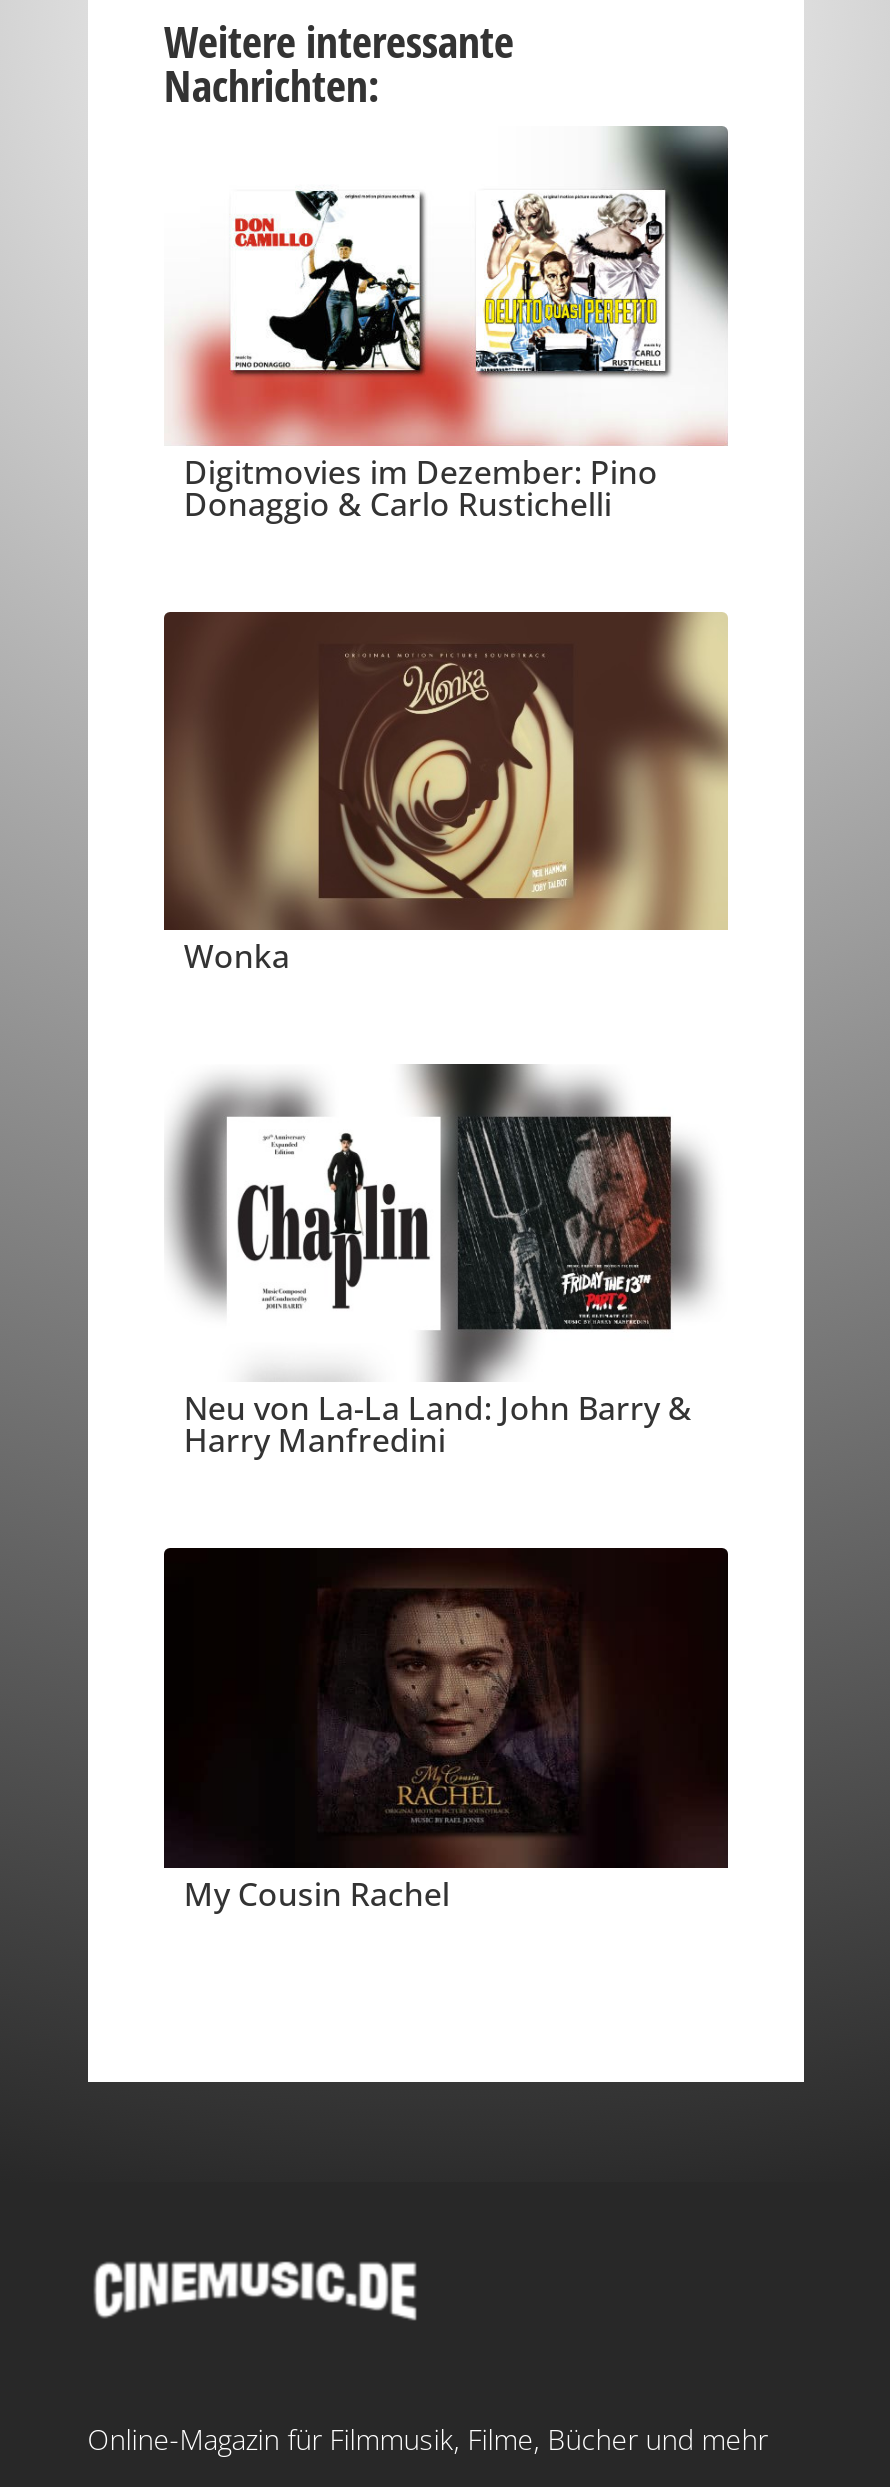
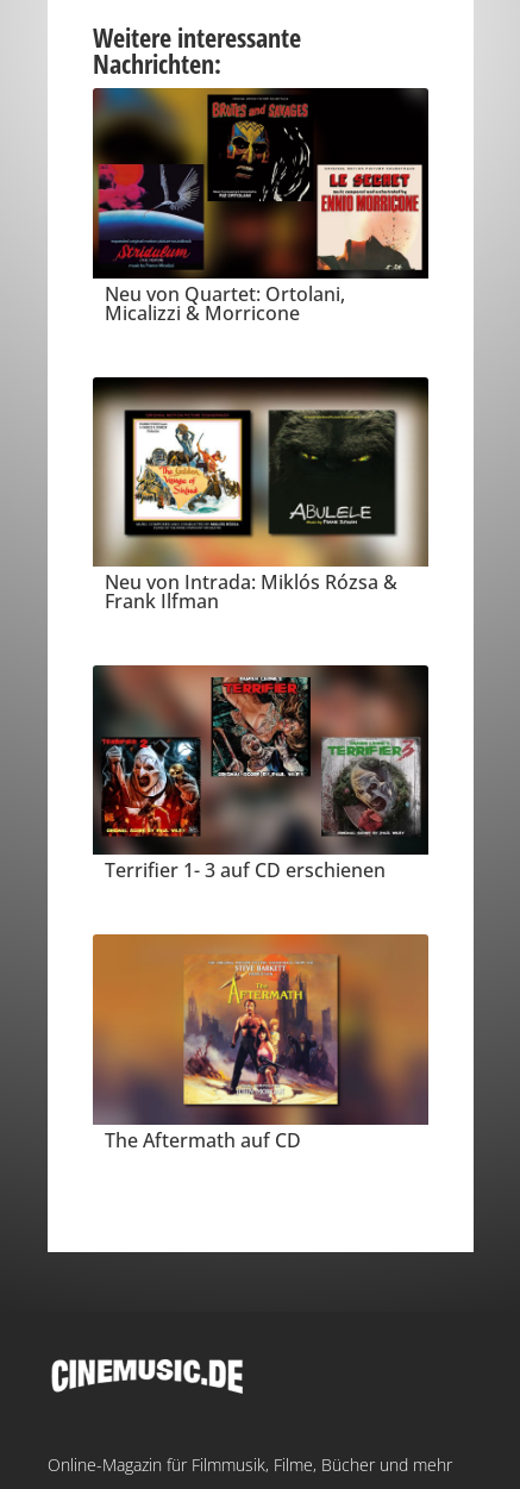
[164,124,730,525] [image] | Digitmovies im Dezember: Pino | Donaggio & Carlo Rustichelli -> [92,87,430,326] [image] | Neu von Quartet: Ortolani, | Micalizzi & Morricone
[164,610,728,978] [image] | Wonka -> [93,376,430,614] [image] | Neu von Intrada: Miklós Rózsa & | Frank Ilfman
[164,1062,728,1463] [image] | Neu von La-La Land: John Barry & | Harry Manfredini -> [92,646,430,884] [image] | Terrifier 1- 3 auf CD erschienen
[162,1546,730,1915] [image] | My Cousin Rachel -> [92,933,430,1153] [image] | The Aftermath auf CD

